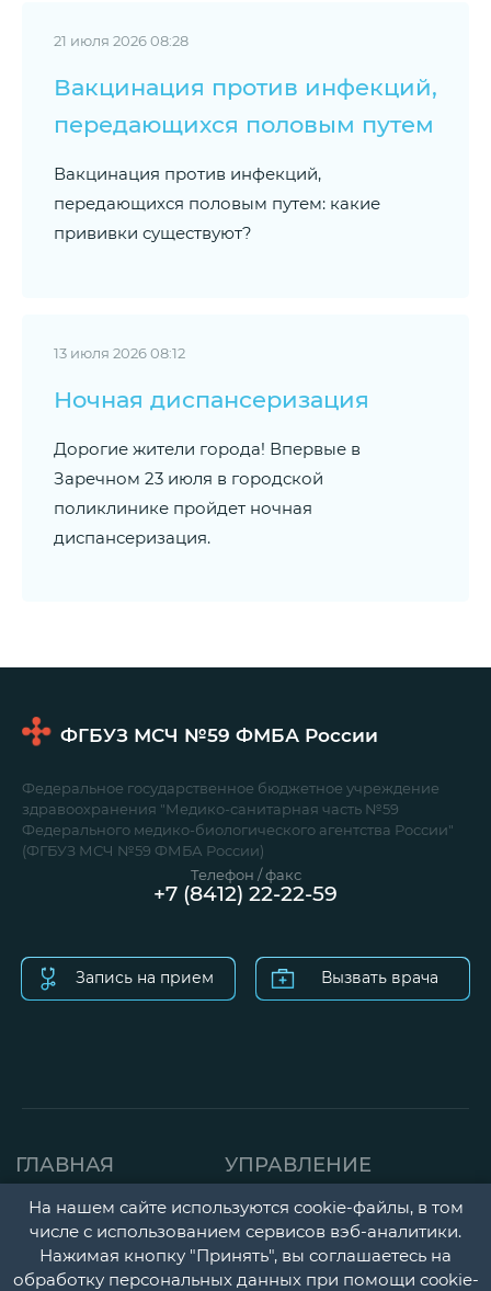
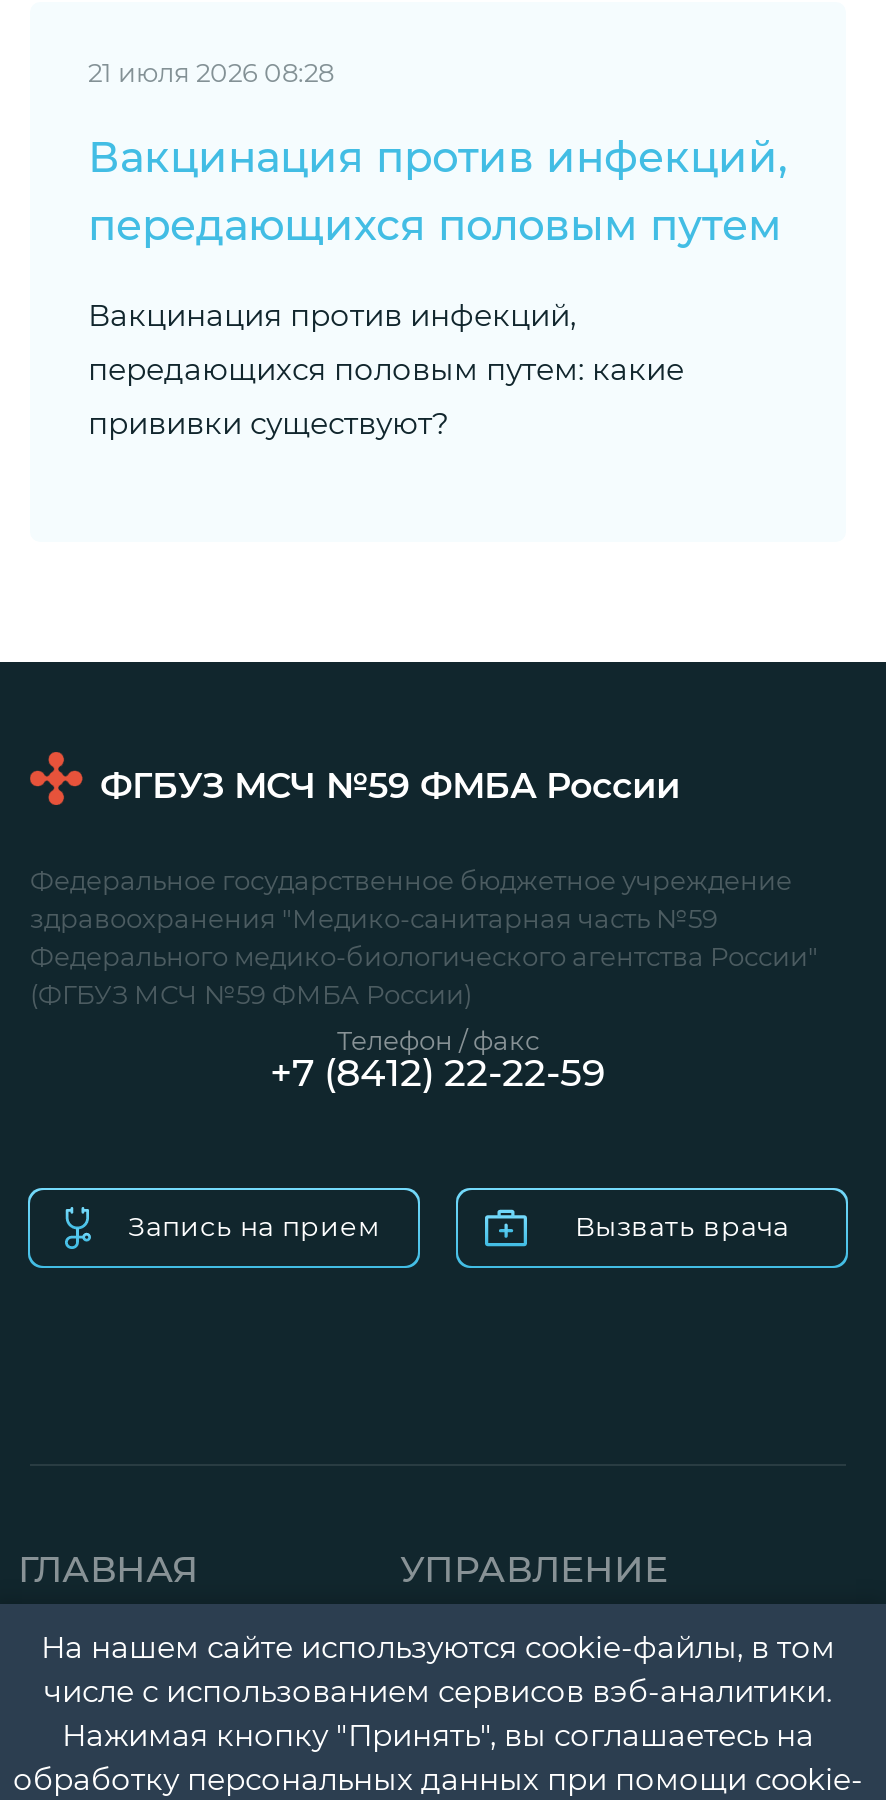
[54,345,369,547] 13 июля 2026 08:12 | Ночная диспансеризация | Дорогие жители города! Впервые в | Заречном 23 июля в городской | поликлинике пройдет ночная | диспансеризация. -> none

